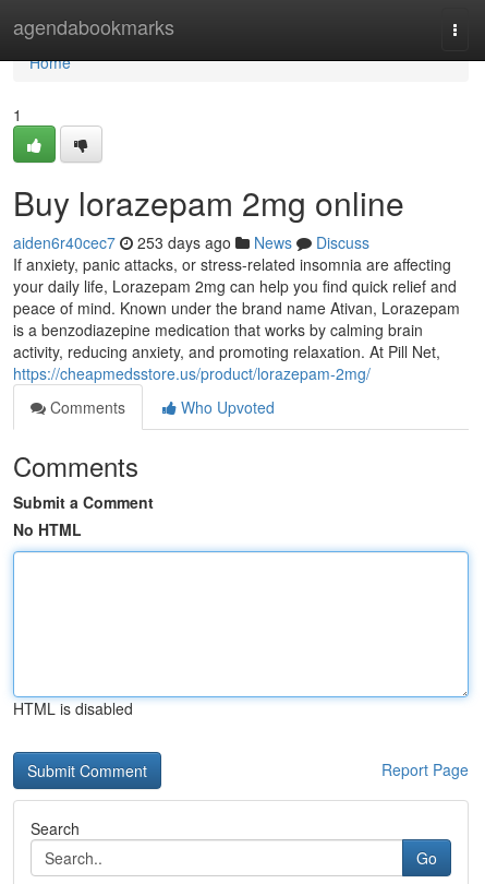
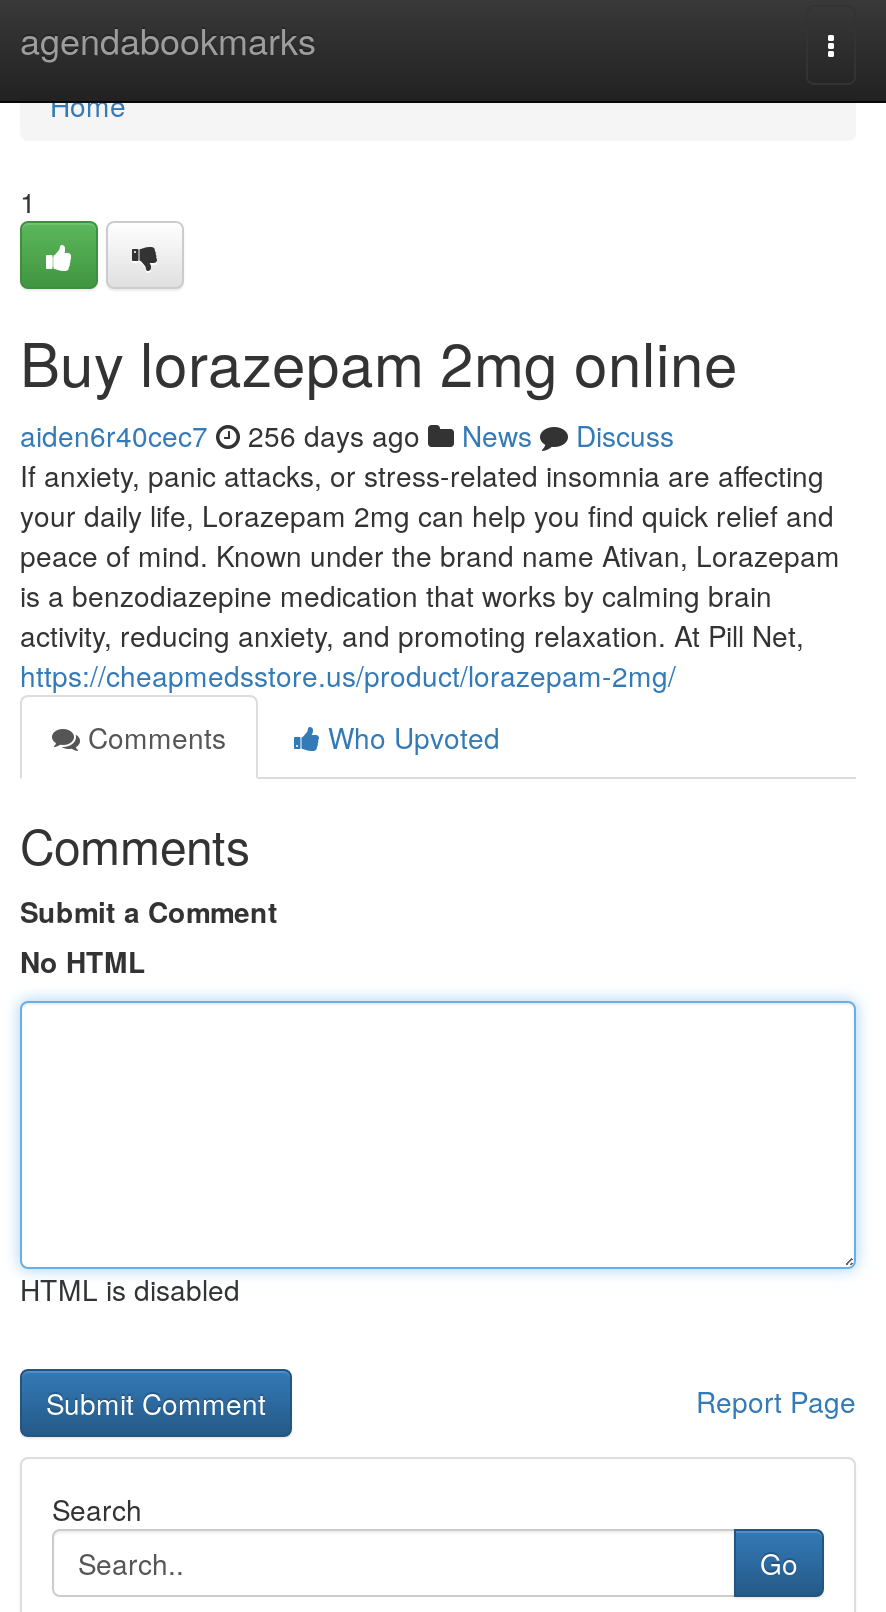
[13,231,369,253] aiden6r40cec7 253 days ago News Discuss -> [20,415,674,455] aiden6r40cec7 256 days ago News Discuss

